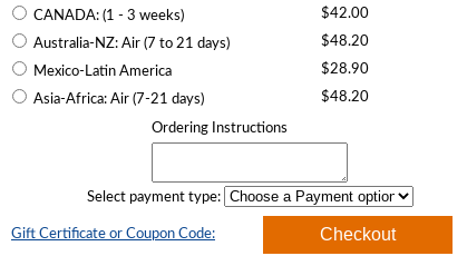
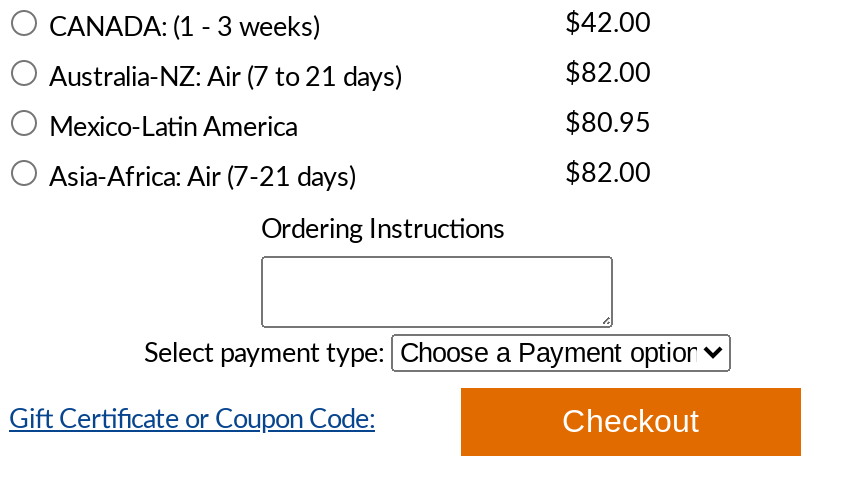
[321,33,369,49] $48.20 -> [565,60,651,88] $82.00
[321,61,369,77] $28.90 -> [565,110,651,138] $80.95
[321,89,369,105] $48.20 -> [565,160,651,188] $82.00

